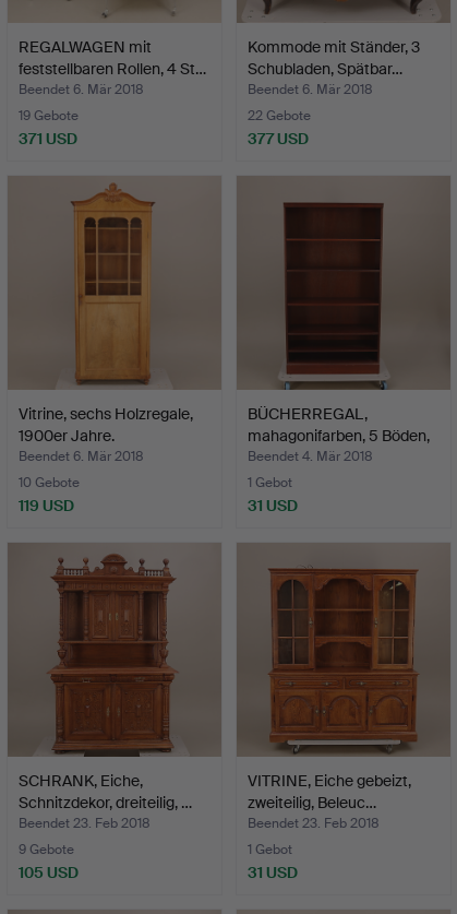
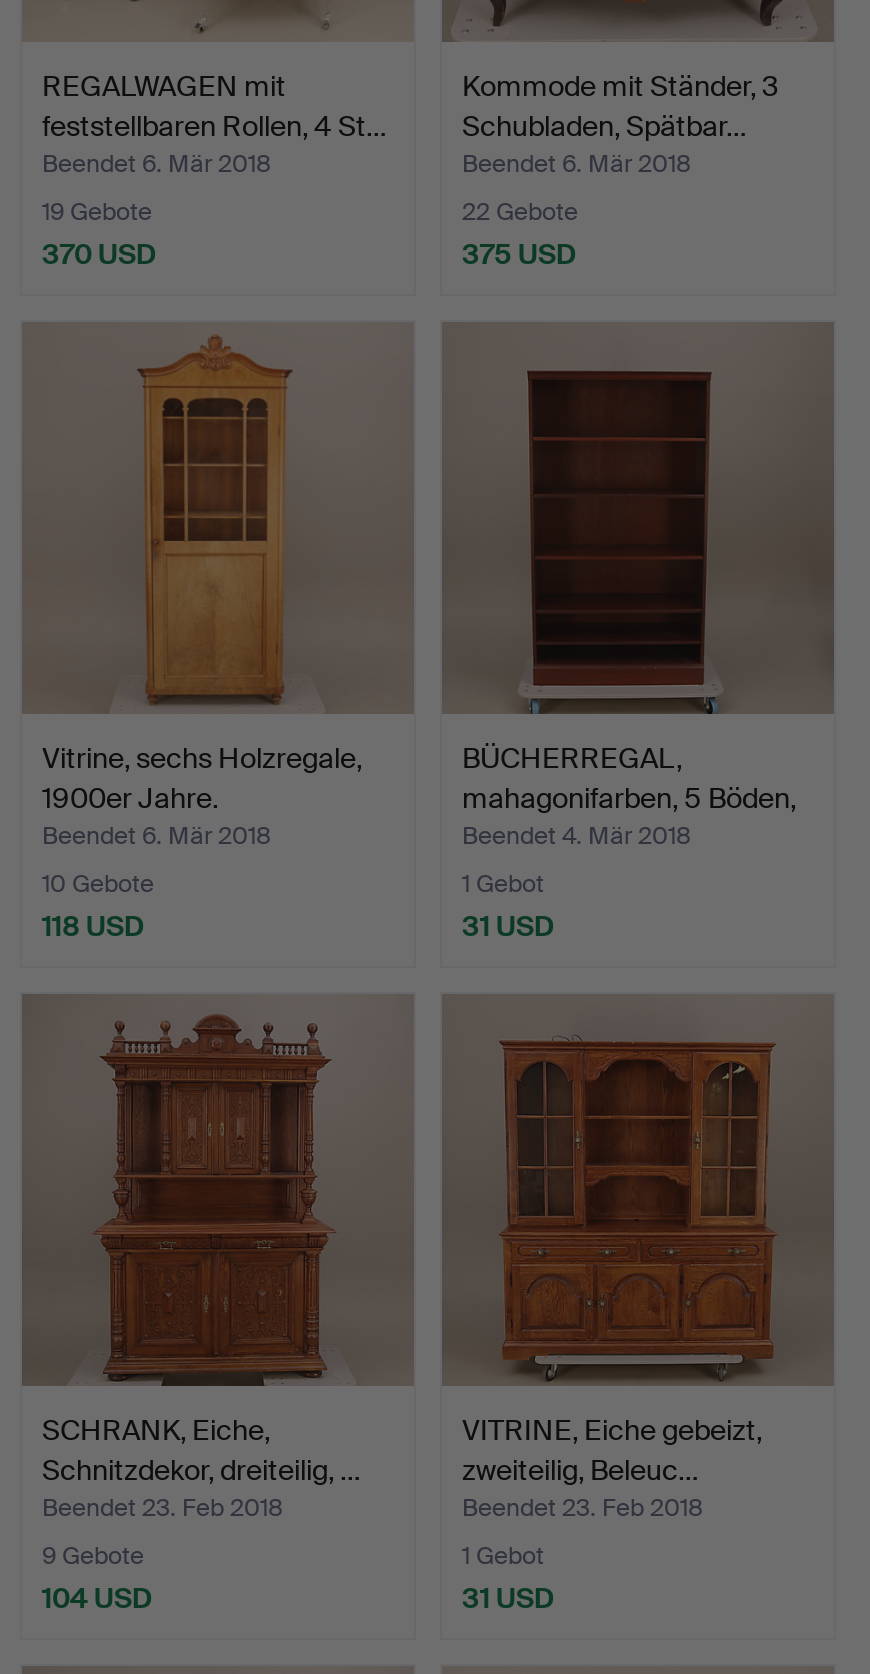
[19,129,77,148] 371 USD -> [42,236,156,272] 370 USD
[248,129,309,148] 377 USD -> [462,236,576,272] 375 USD
[19,496,74,515] 119 USD -> [42,908,144,944] 118 USD
[19,862,79,882] 105 USD -> [42,1580,152,1616] 104 USD

